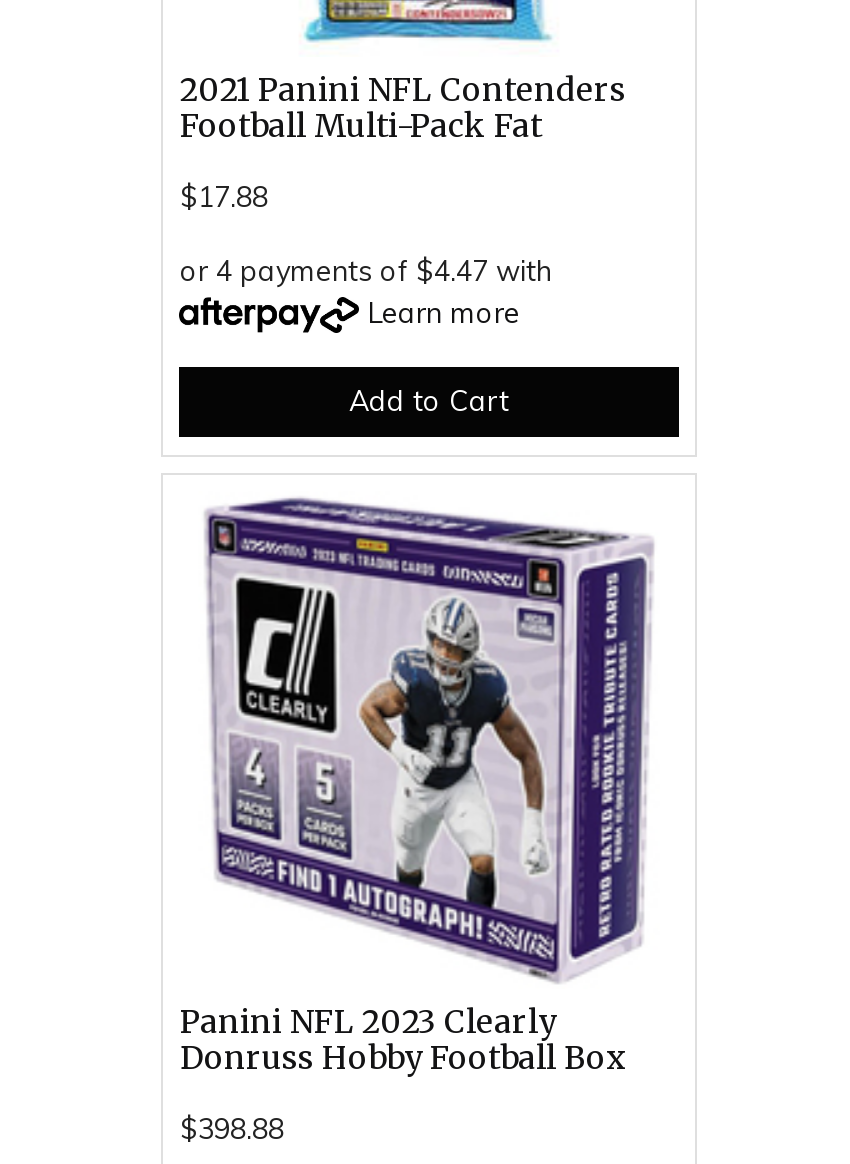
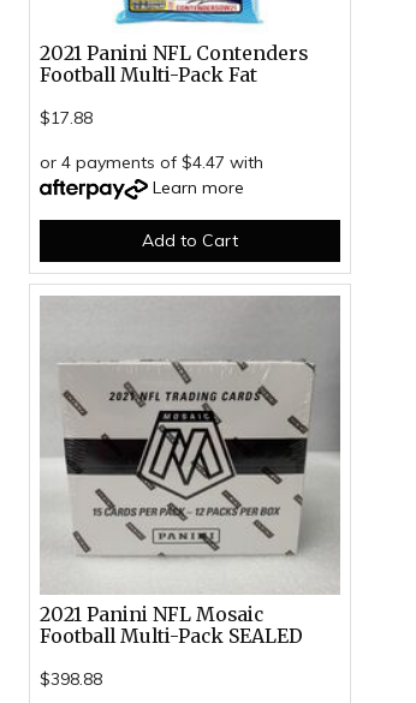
[180,492,679,1078] [image] | Panini NFL 2023 Clearly | Donruss Hobby Football Box -> [40,294,341,647] [image] | 2021 Panini NFL Mosaic | Football Multi-Pack SEALED

